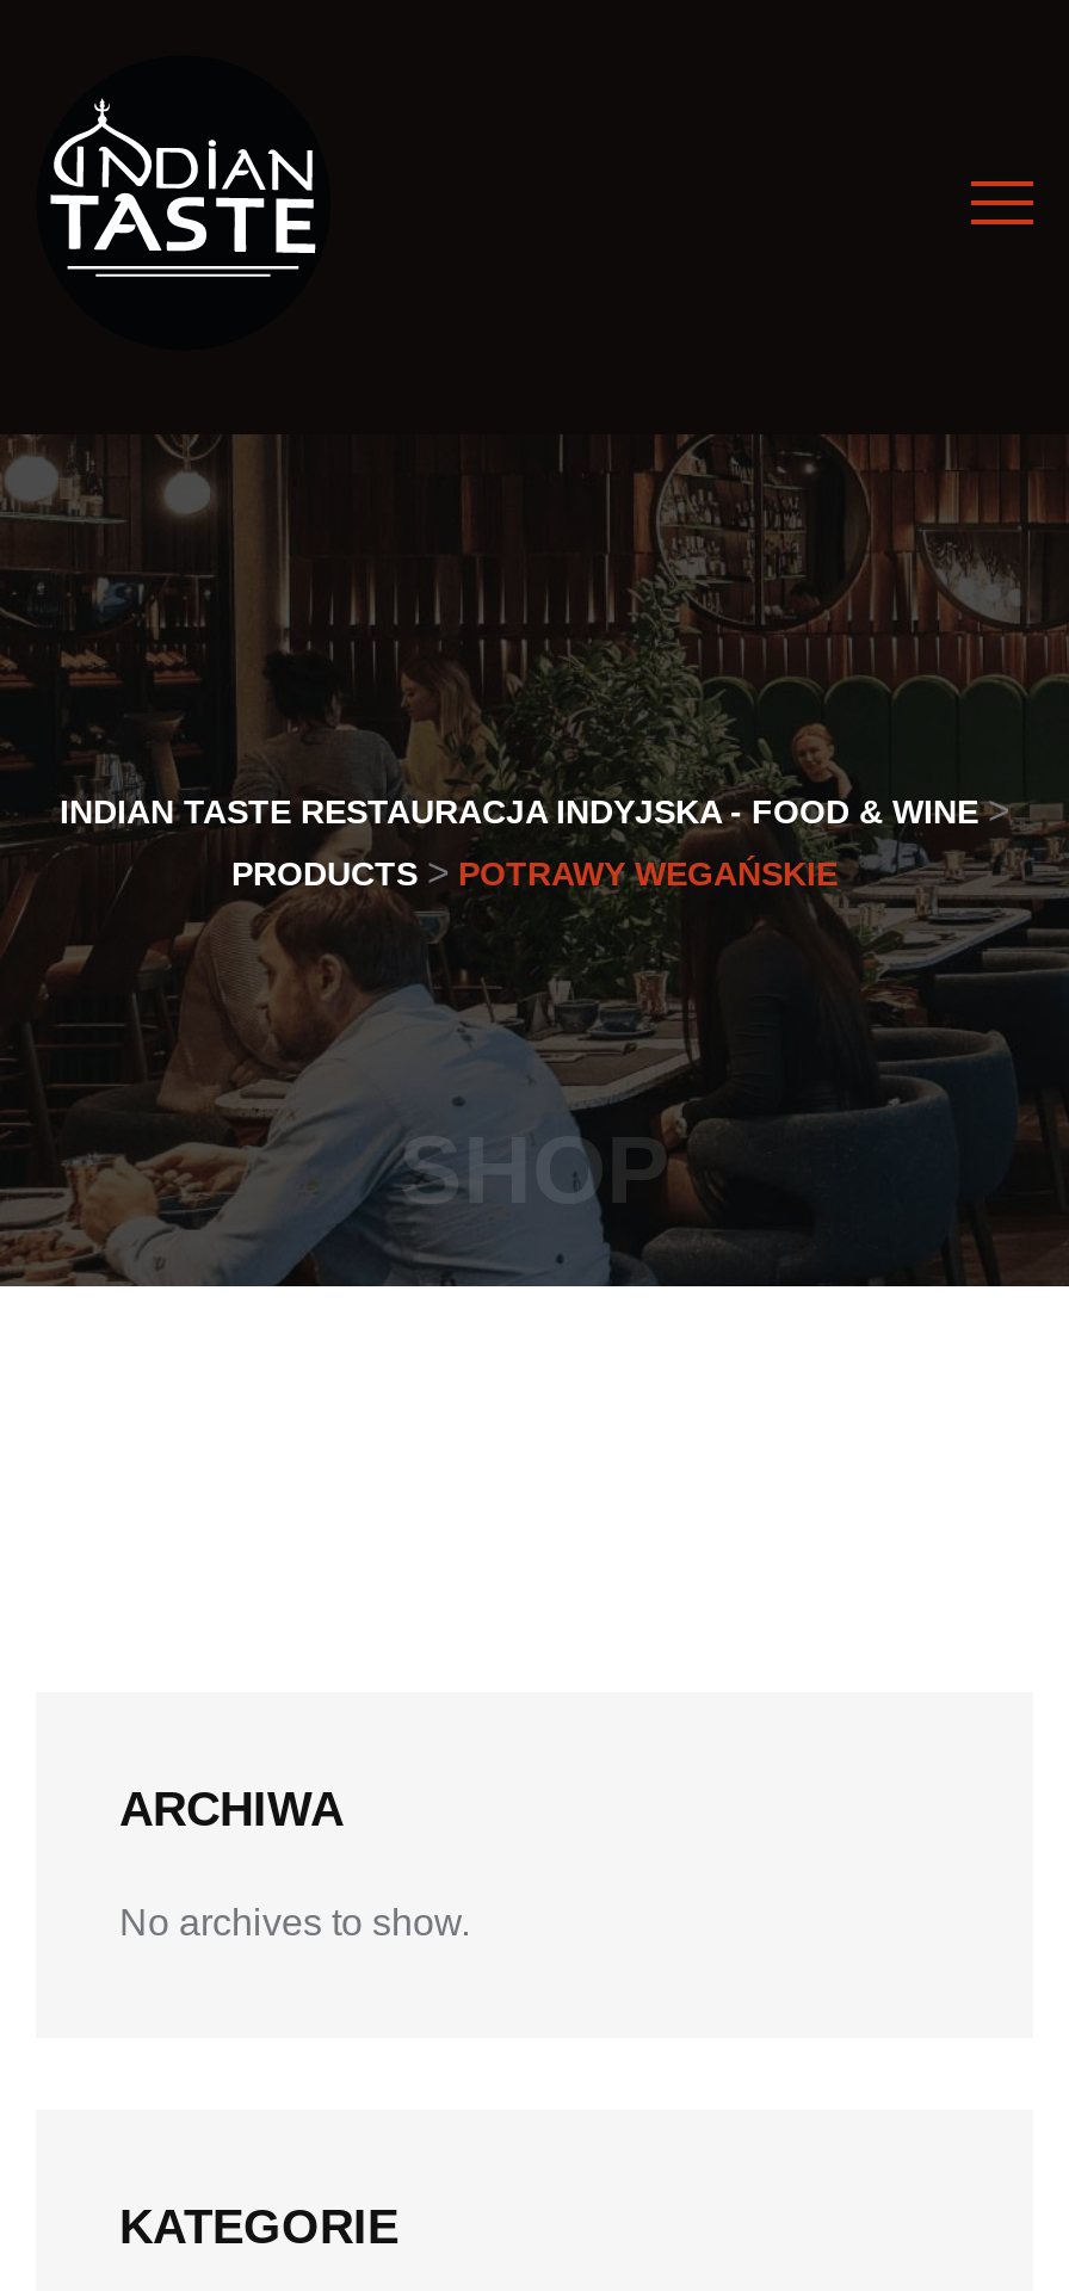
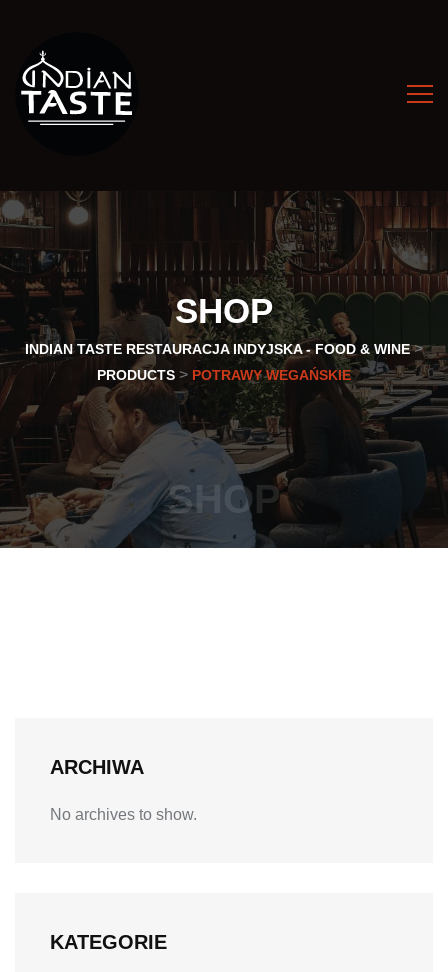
none -> [175,291,273,330] SHOP

